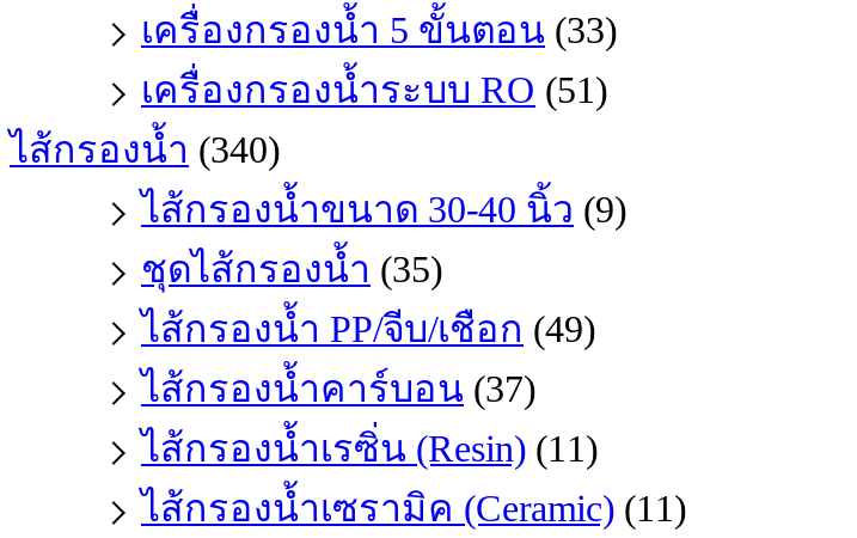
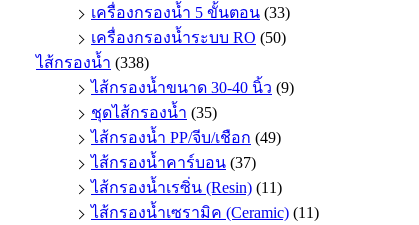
[141,70,607,110] เครื่องกรองน้ำระบบ RO (51) -> [91,29,286,46] เครื่องกรองน้ำระบบ RO (50)
[10,130,280,170] ไส้กรองน้ำ (340) -> [36,54,149,71] ไส้กรองน้ำ (338)

